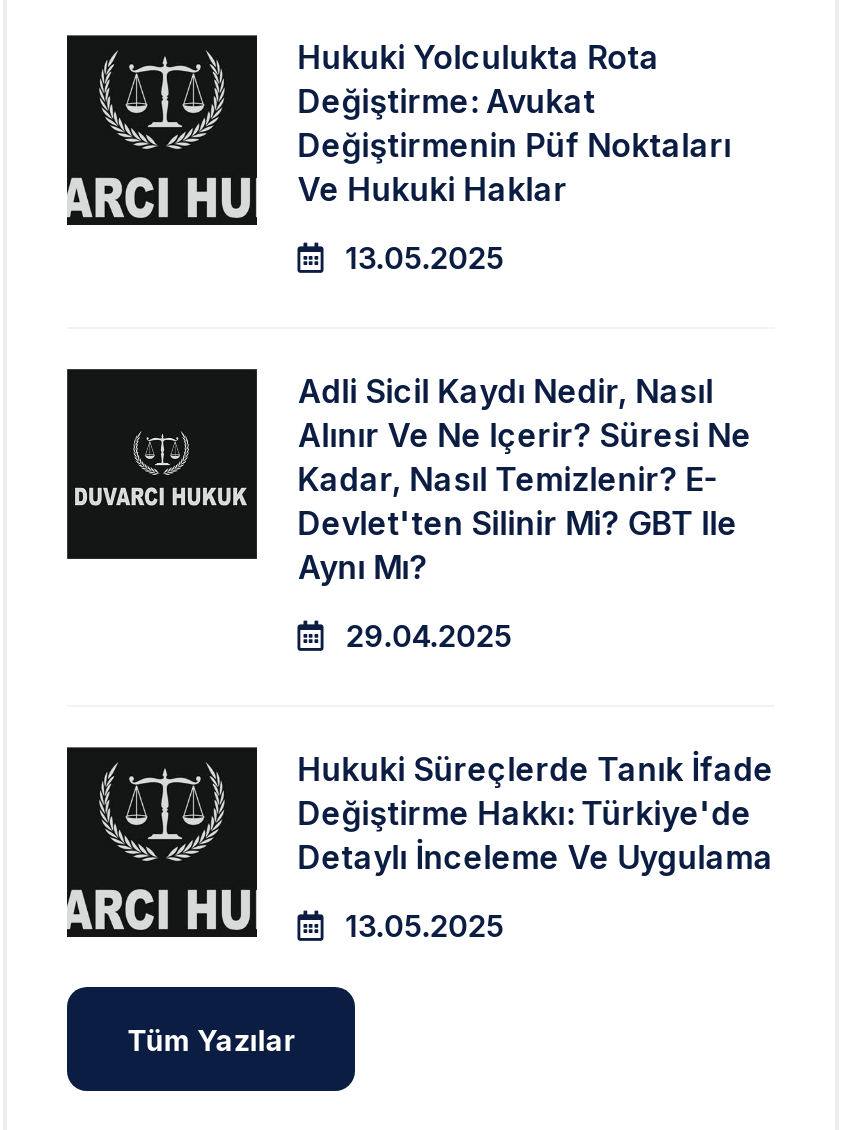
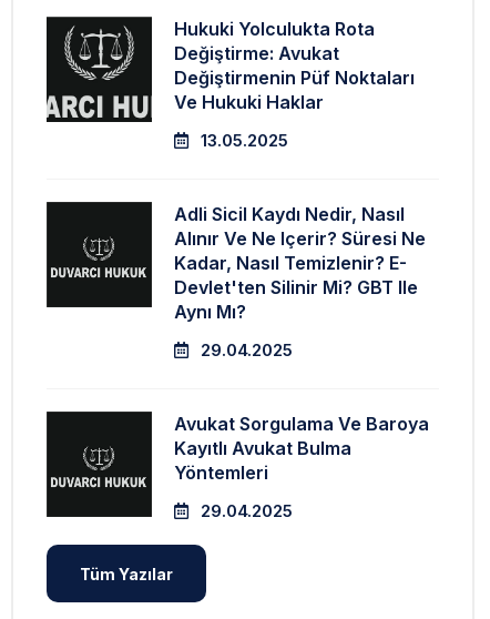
[67,749,773,931] [image] | Hukuki Süreçlerde Tanık İfade | Değiştirme Hakkı: Türkiye'de | Detaylı İnceleme Ve Uygulama -> [45,413,429,513] [image] | Avukat Sorgulama Ve Baroya | Kayıtlı Avukat Bulma | Yöntemleri
[337,907,503,945] 13.05.2025 -> [196,500,293,521] 29.04.2025

